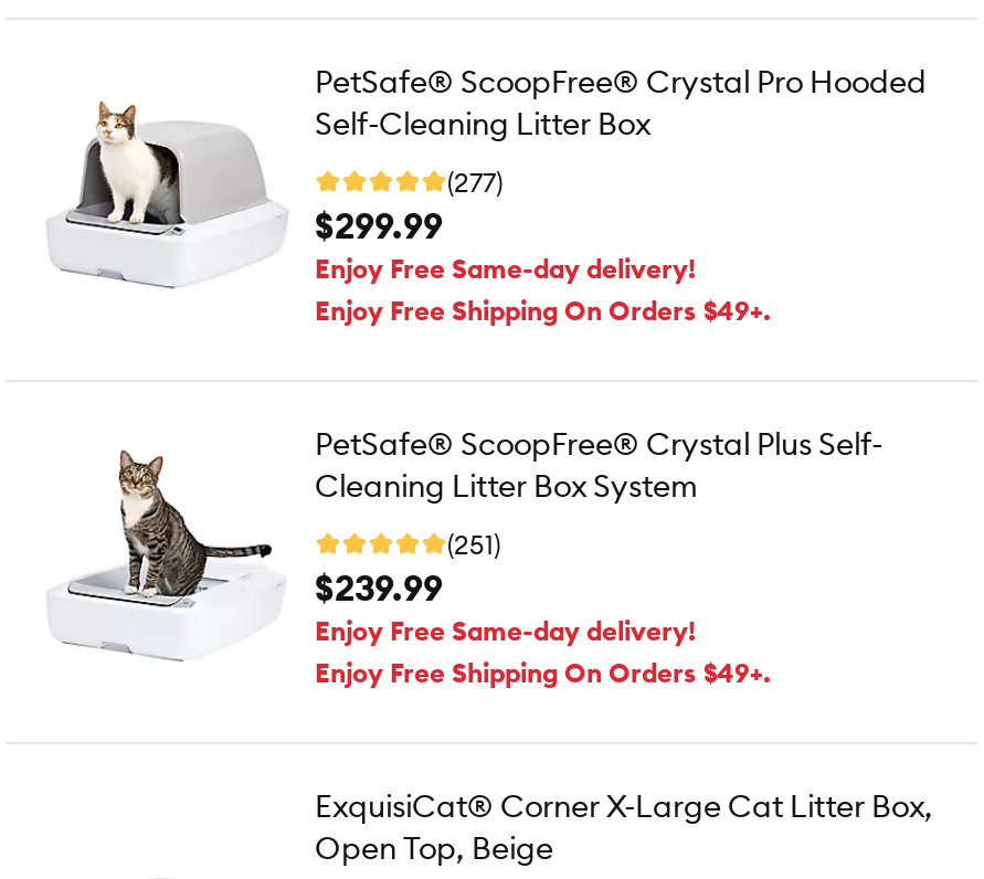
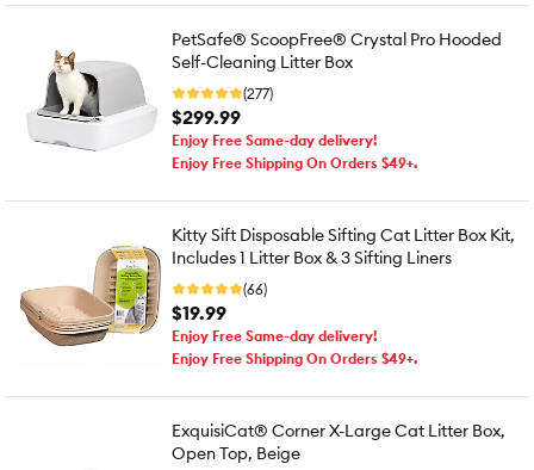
[34,424,882,663] [image] | PetSafe® ScoopFree® Crystal Plus Self- | Cleaning Litter Box System -> [19,225,515,352] [image] | Kitty Sift Disposable Sifting Cat Litter Box Kit, | Includes 1 Litter Box & 3 Sifting Liners
[315,527,500,609] (251) | $239.99 -> [172,280,267,324] (66) | $19.99

